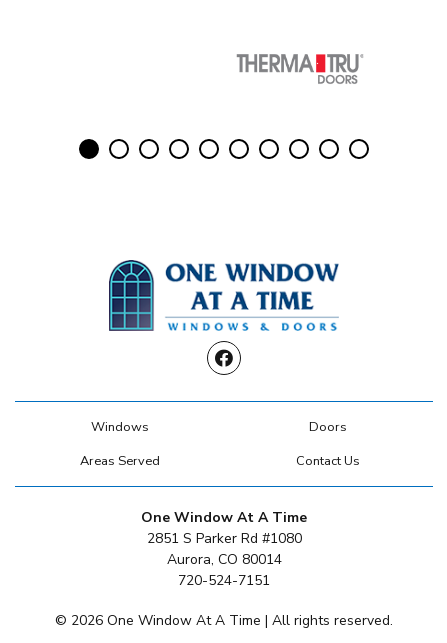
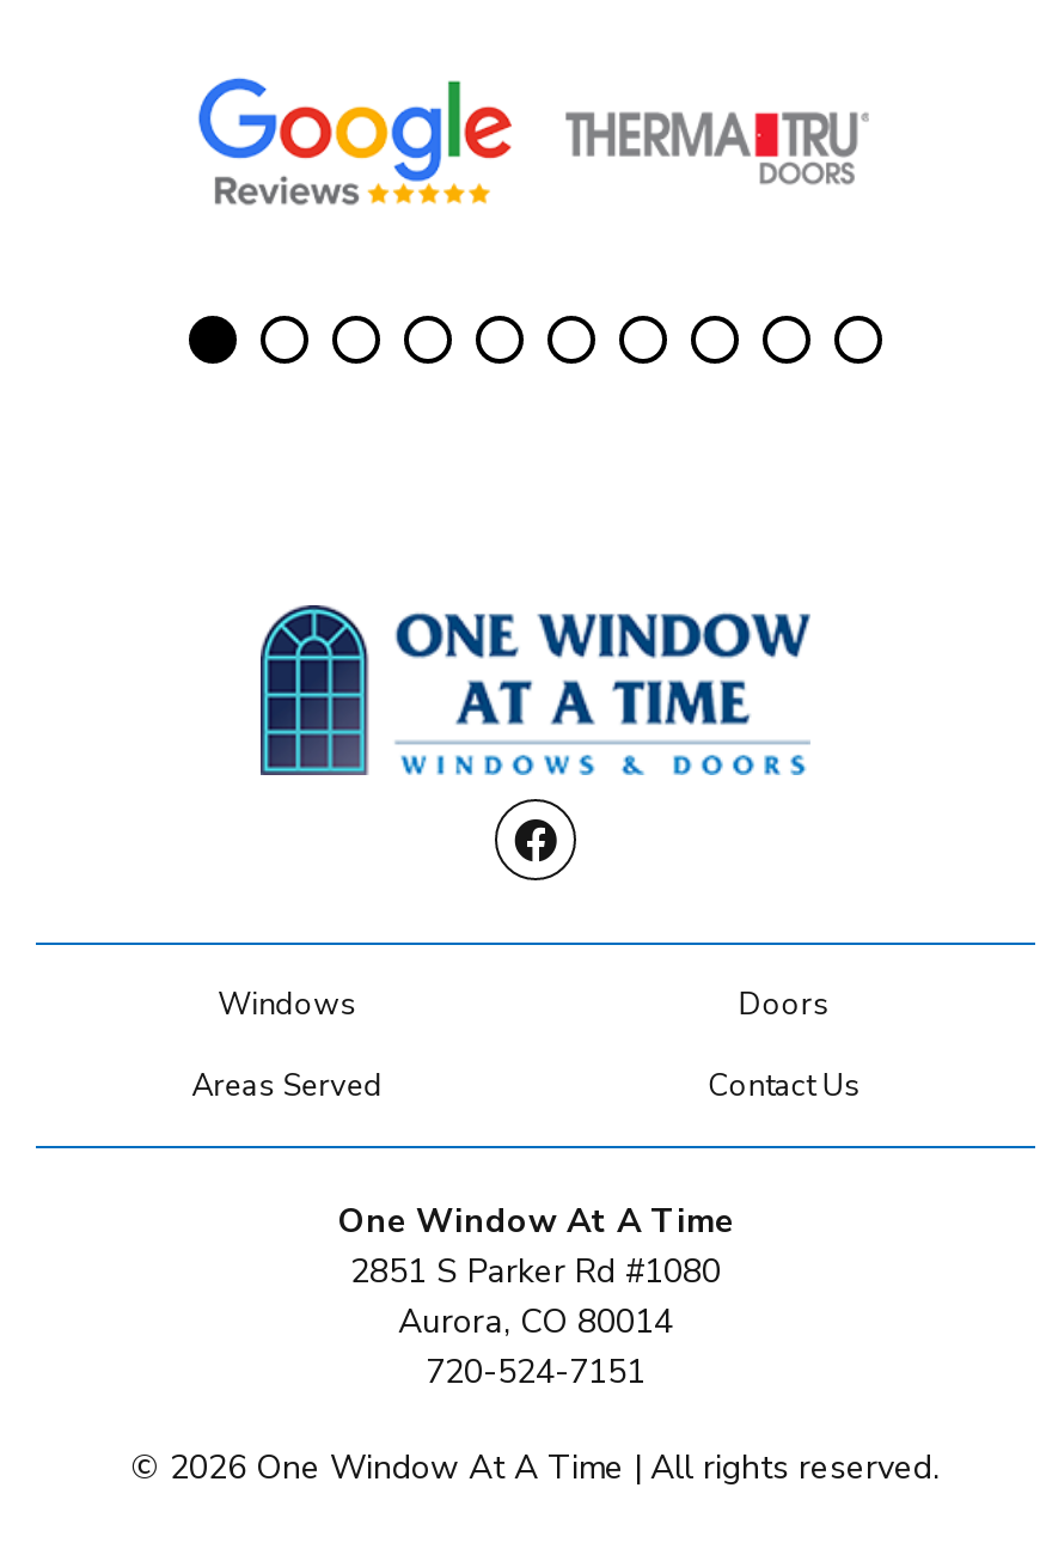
none -> [196,77,514,206] [image]

